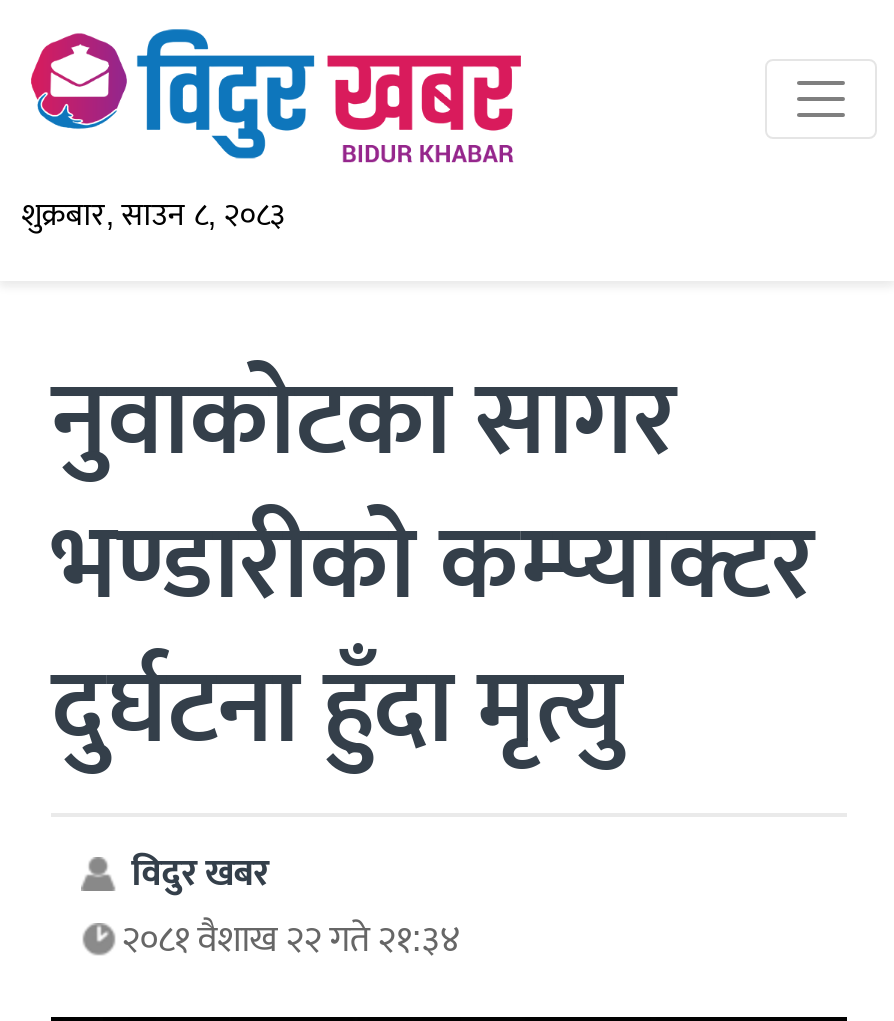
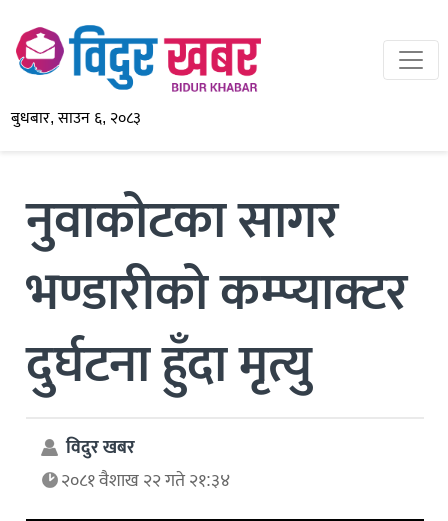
[21,189,285,243] शुक्रबार, साउन ८, २०८३ -> [11,105,141,132] बुधबार, साउन ६, २०८३

